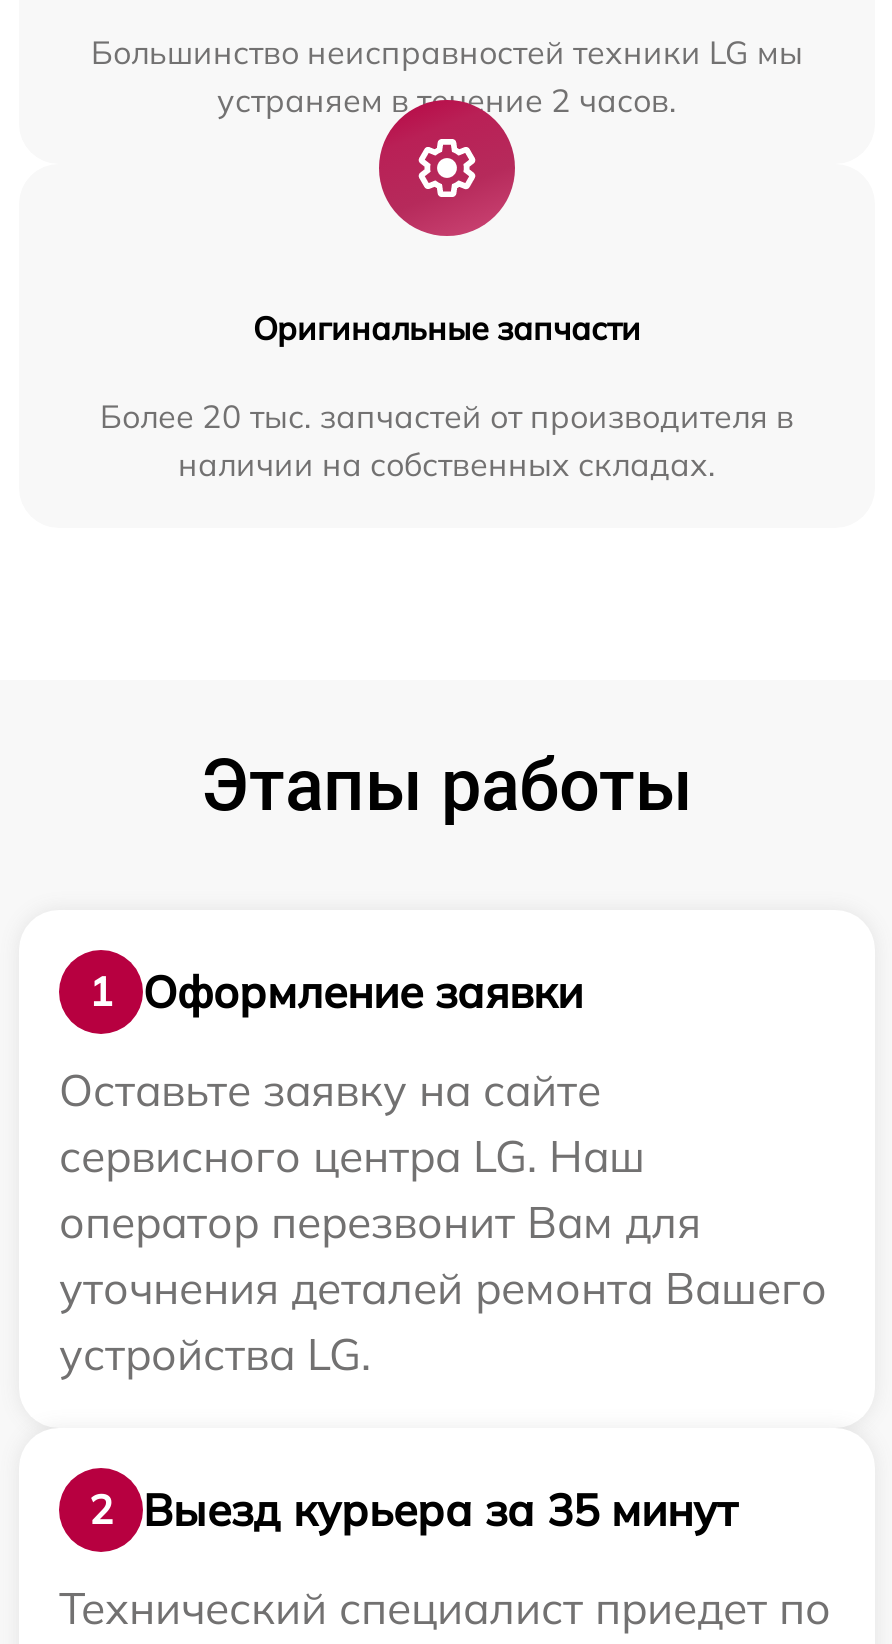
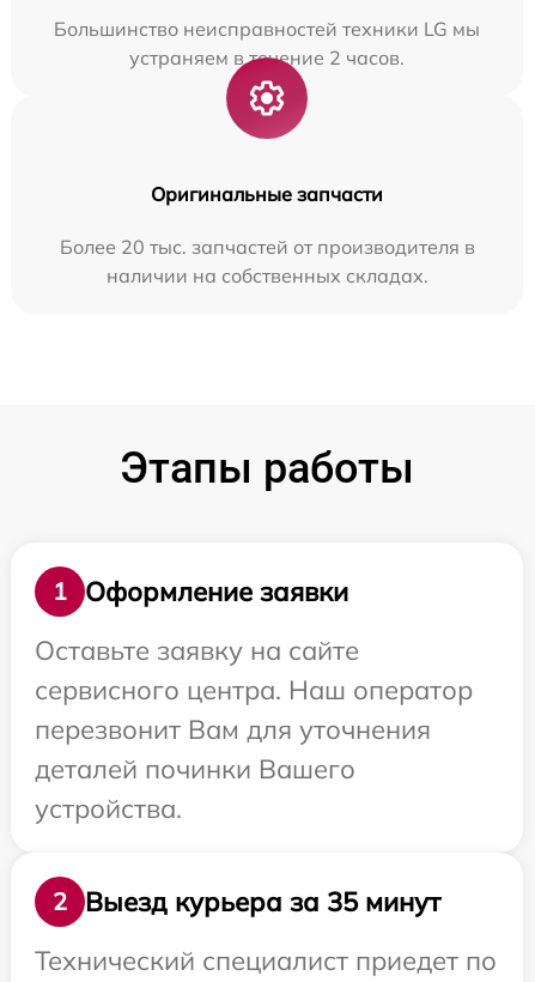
[59,1128,827,1382] сервисного центра LG. Наш | оператор перезвонит Вам для | уточнения деталей ремонта Вашего | устройства LG. -> [35,673,473,825] сервисного центра. Наш оператор | перезвонит Вам для уточнения | деталей починки Вашего | устройства.

